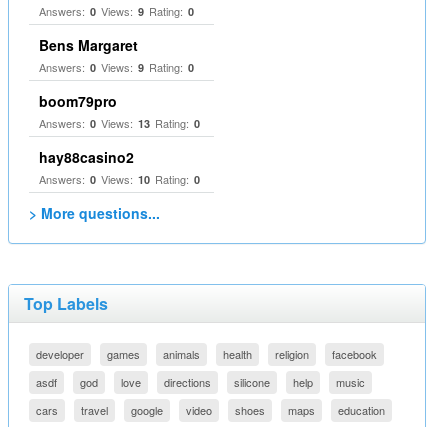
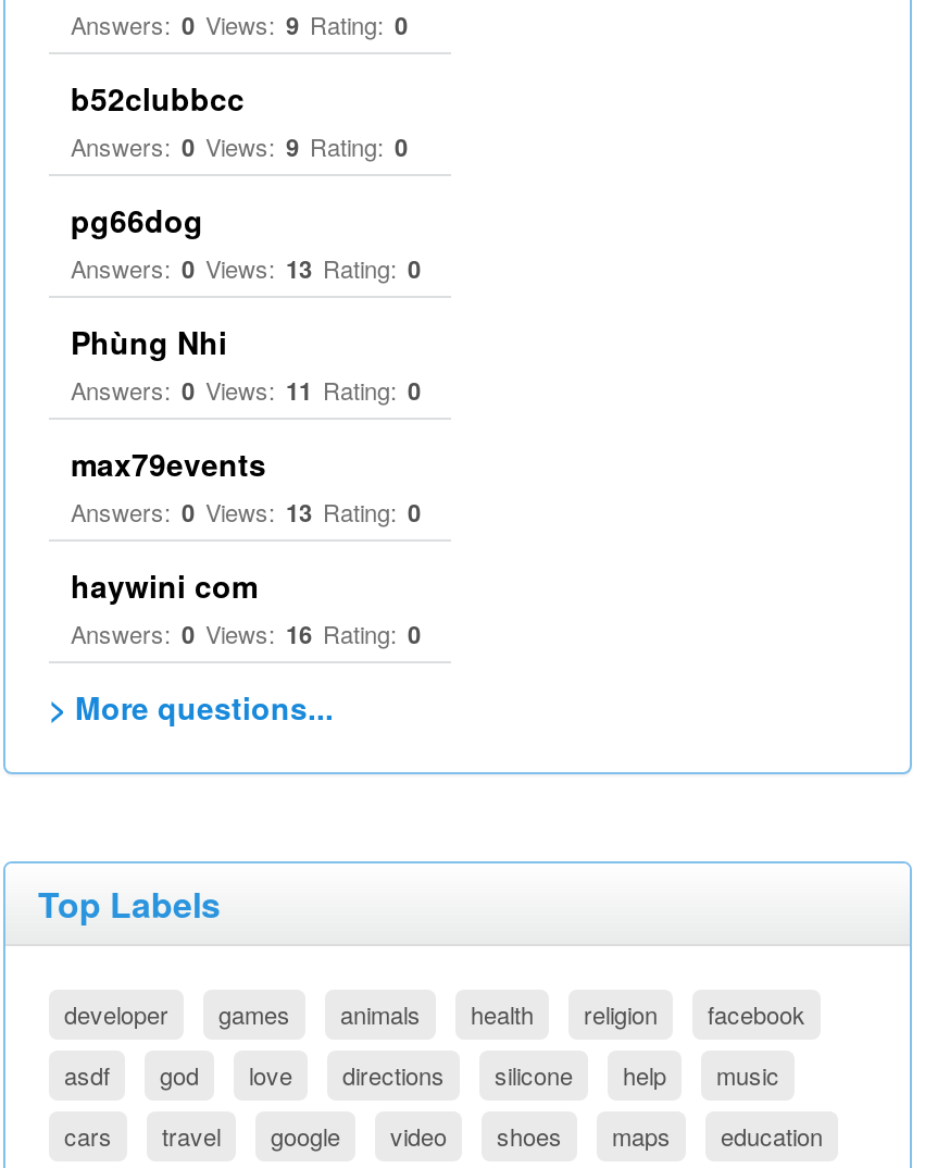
[39,35,138,55] Bens Margaret -> [71,76,245,120] b52clubbcc
[39,91,117,111] boom79pro -> [71,198,203,241] pg66dog
[39,147,200,187] hay88casino2 | Answers: 0 Views: 10 Rating: 0 -> [71,320,421,650] Phùng Nhi | Answers: 0 Views: 11 Rating: 0 | max79events | Answers: 0 Views: 13 Rating: 0 | haywini com | Answers: 0 Views: 16 Rating: 0

